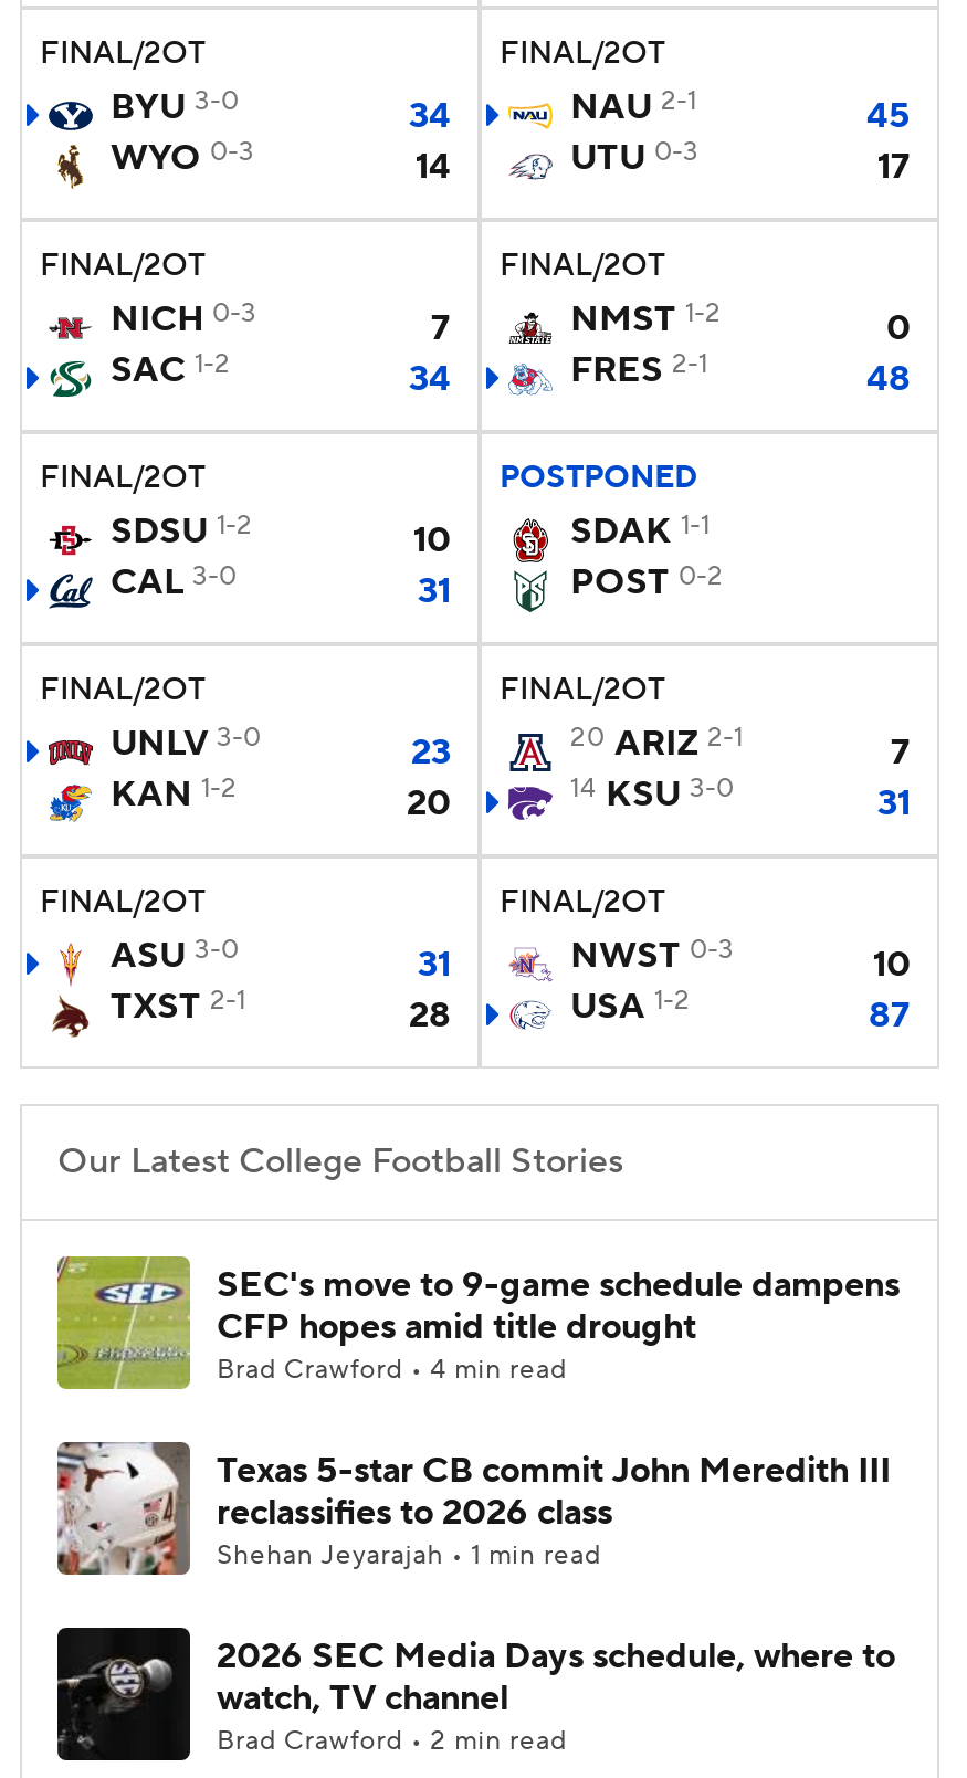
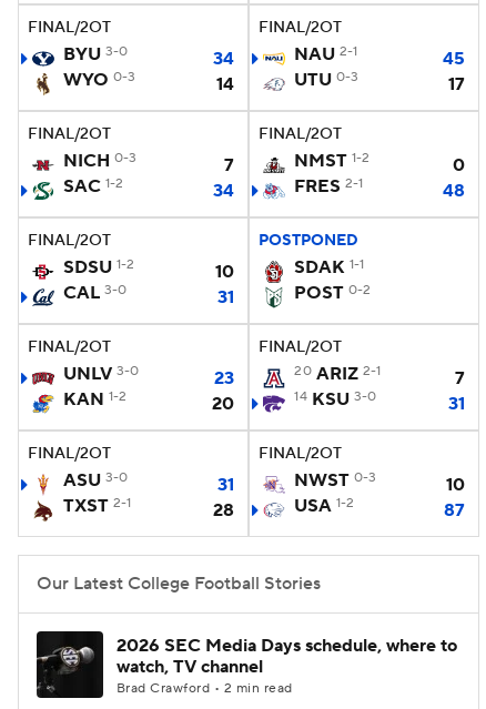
[55,1254,900,1572] [image] | SEC's move to 9-game schedule dampens | CFP hopes amid title drought | Brad Crawford • 4 min read | Texas 5-star CB commit John Meredith III | reclassifies to 2026 class | Shehan Jeyarajah • 1 min read -> none
[55,1440,186,1577] [image] -> none

